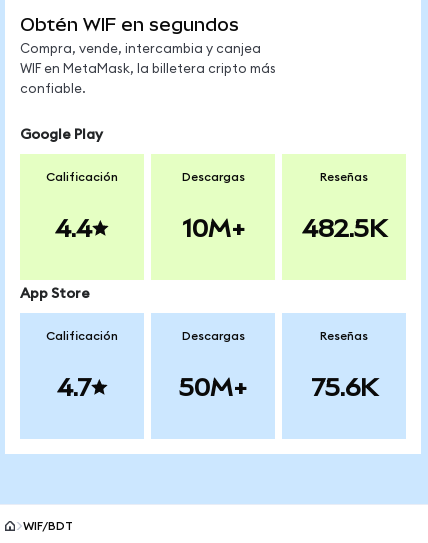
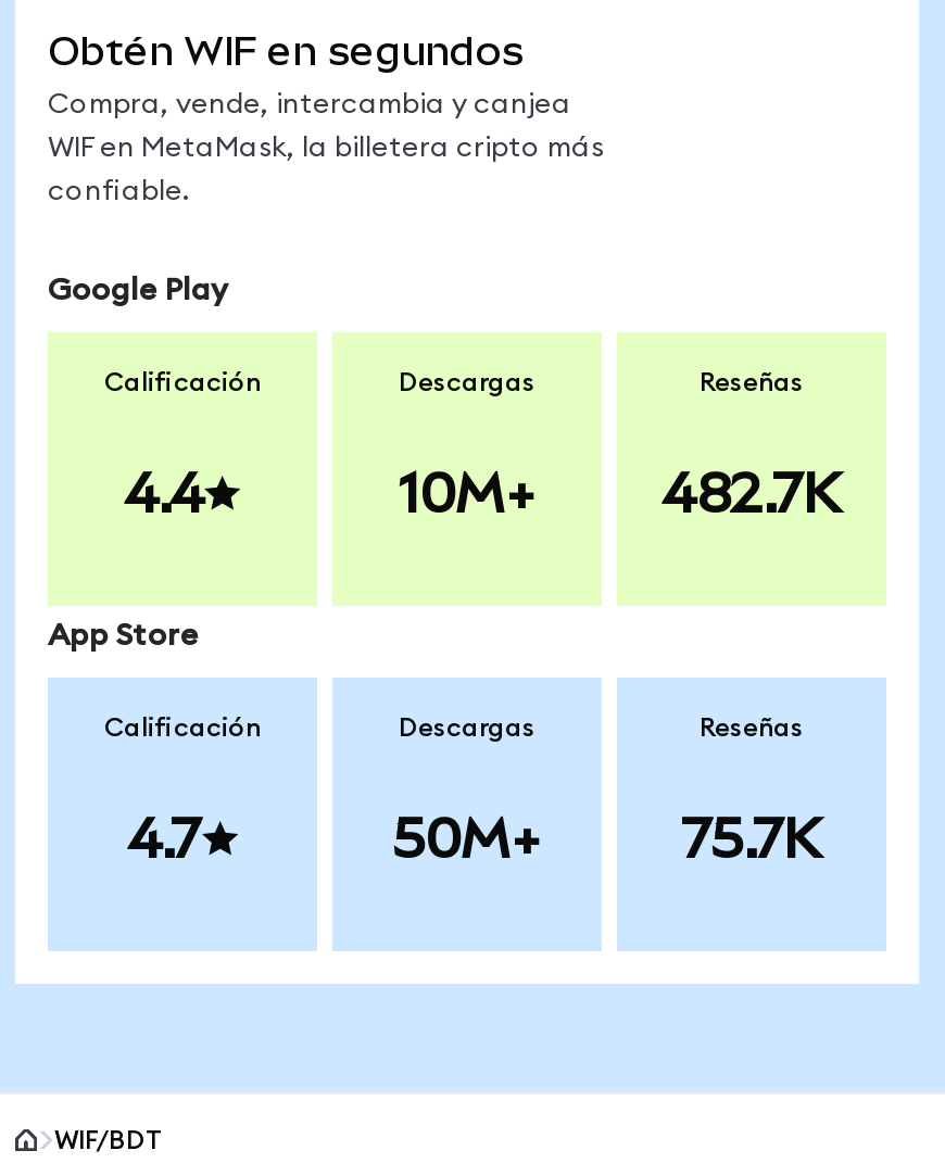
[301,214,386,242] 482.5K -> [661,463,842,523] 482.7K
[310,373,377,401] 75.6K -> [681,808,822,869] 75.7K

